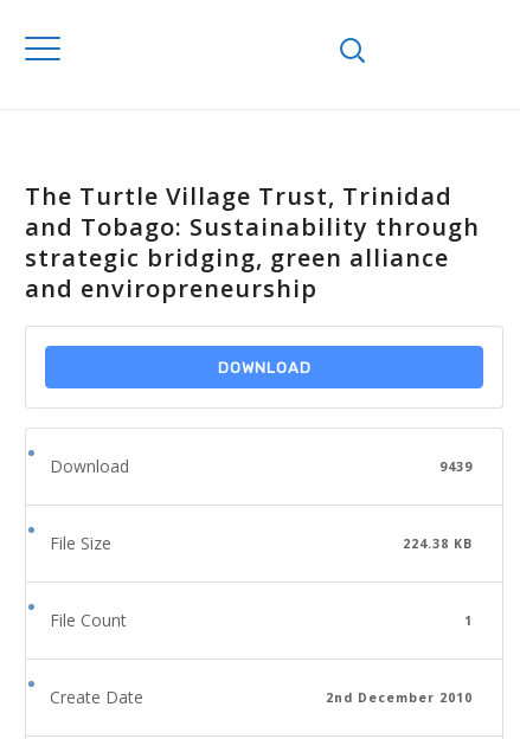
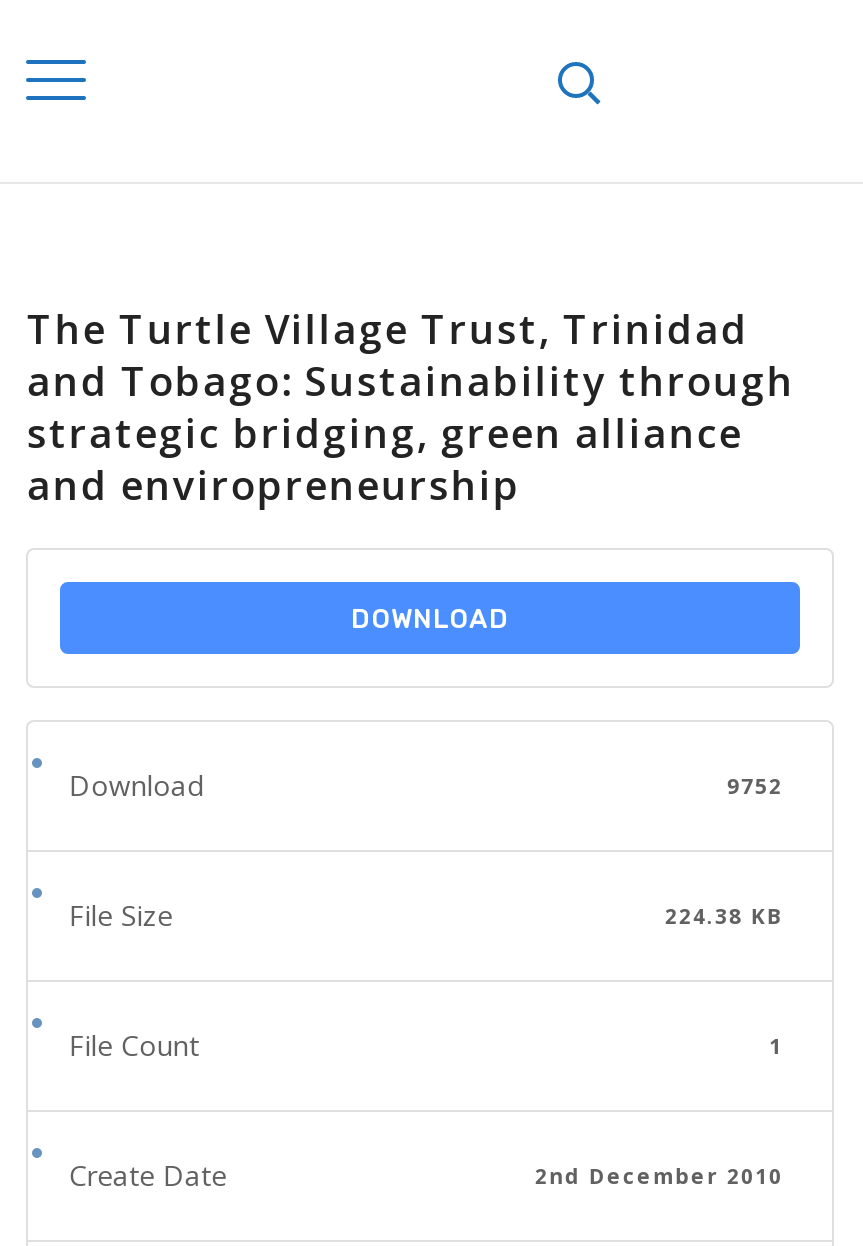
[440,458,473,475] 9439 -> [727,772,783,800] 9752

